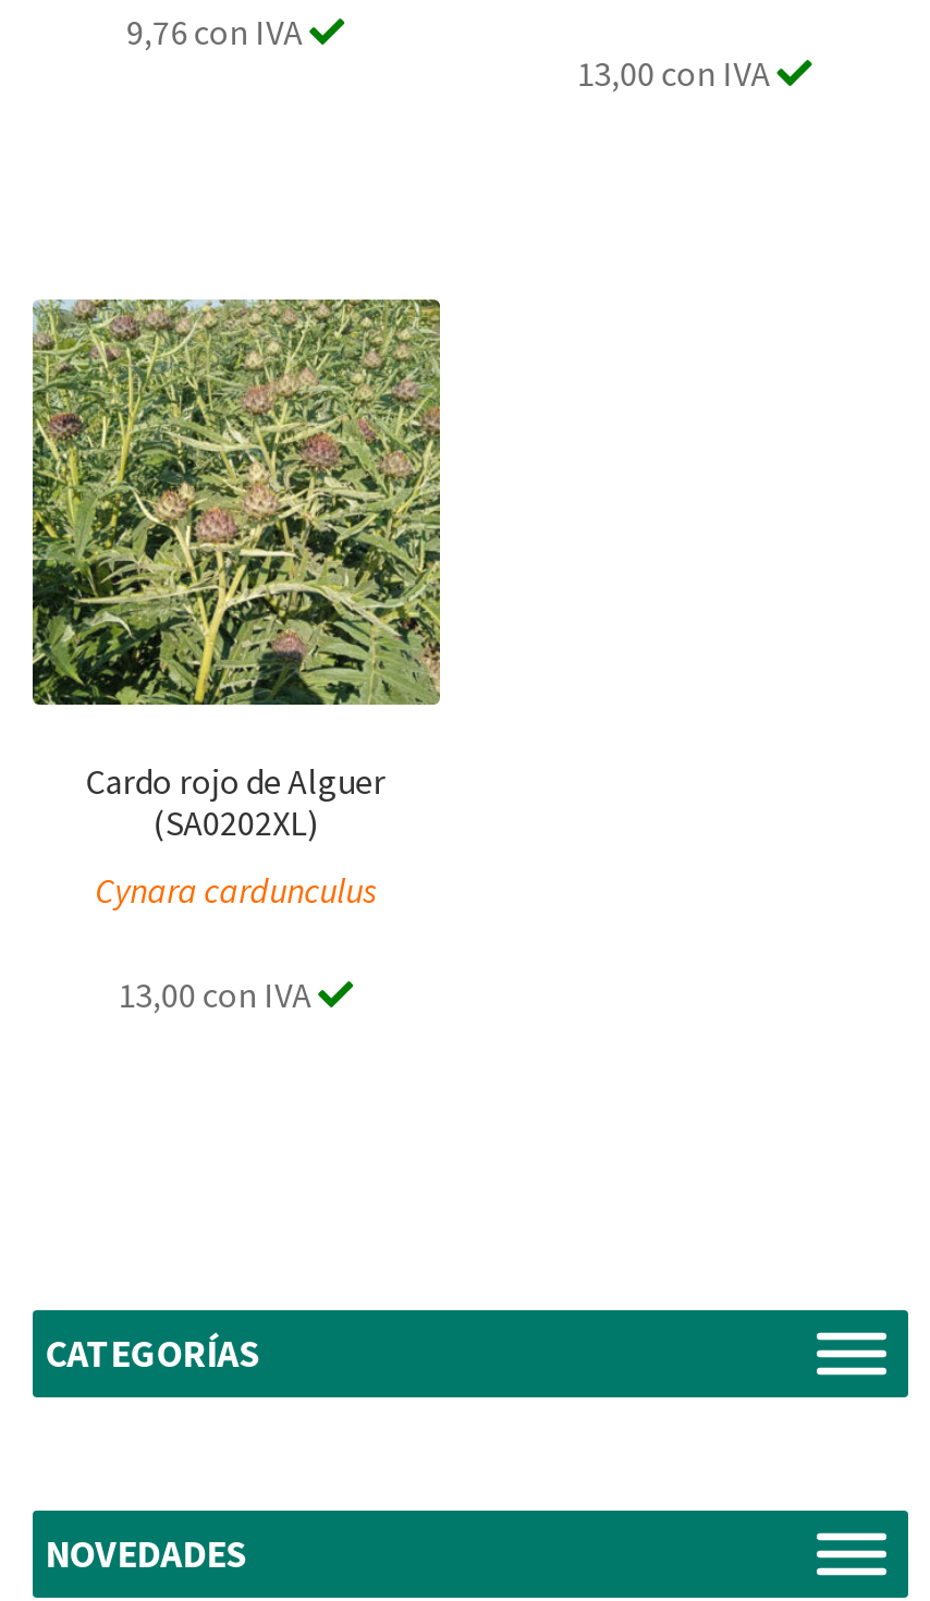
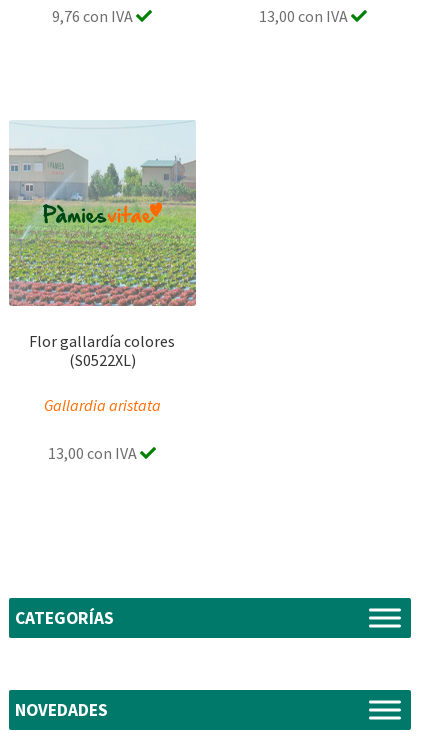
[30,297,442,845] [image] | Cardo rojo de Alguer | (SA0202XL) -> [9,120,196,370] [image] | Flor gallardía colores | (S0522XL)
[95,868,376,912] Cynara cardunculus -> [44,395,161,415] Gallardia aristata

